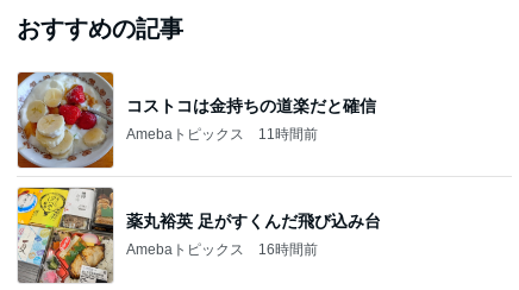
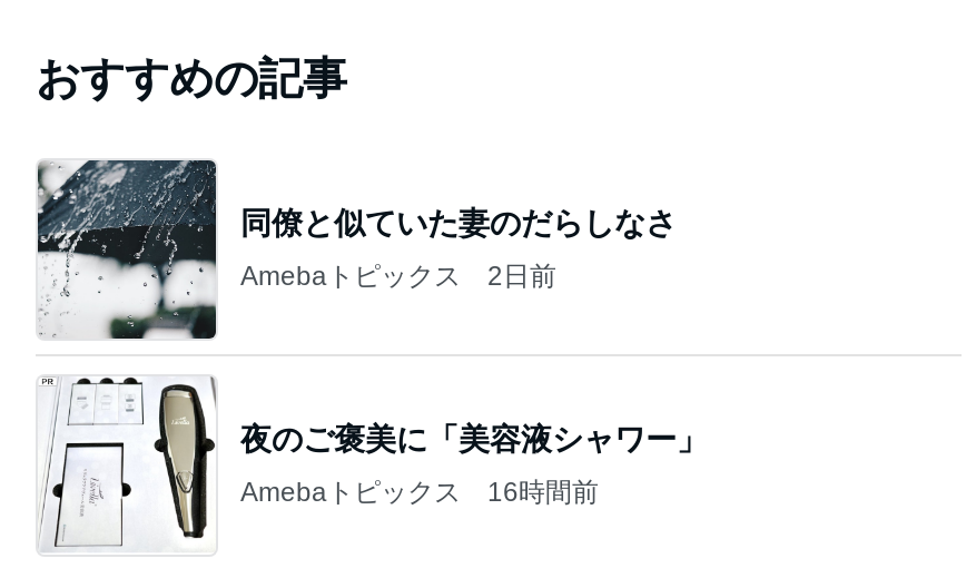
[17,71,376,169] [image] | コストコは金持ちの道楽だと確信 -> [36,158,677,341] [image] | 同僚と似ていた妻のだらしなさ
[126,126,318,142] Amebaトピックス 11時間前 -> [240,260,556,291] Amebaトピックス 2日前
[17,187,381,284] [image] | 薬丸裕英 足がすくんだ飛び込み台 -> [38,376,708,555] [image] | 夜のご褒美に「美容液シャワー」

